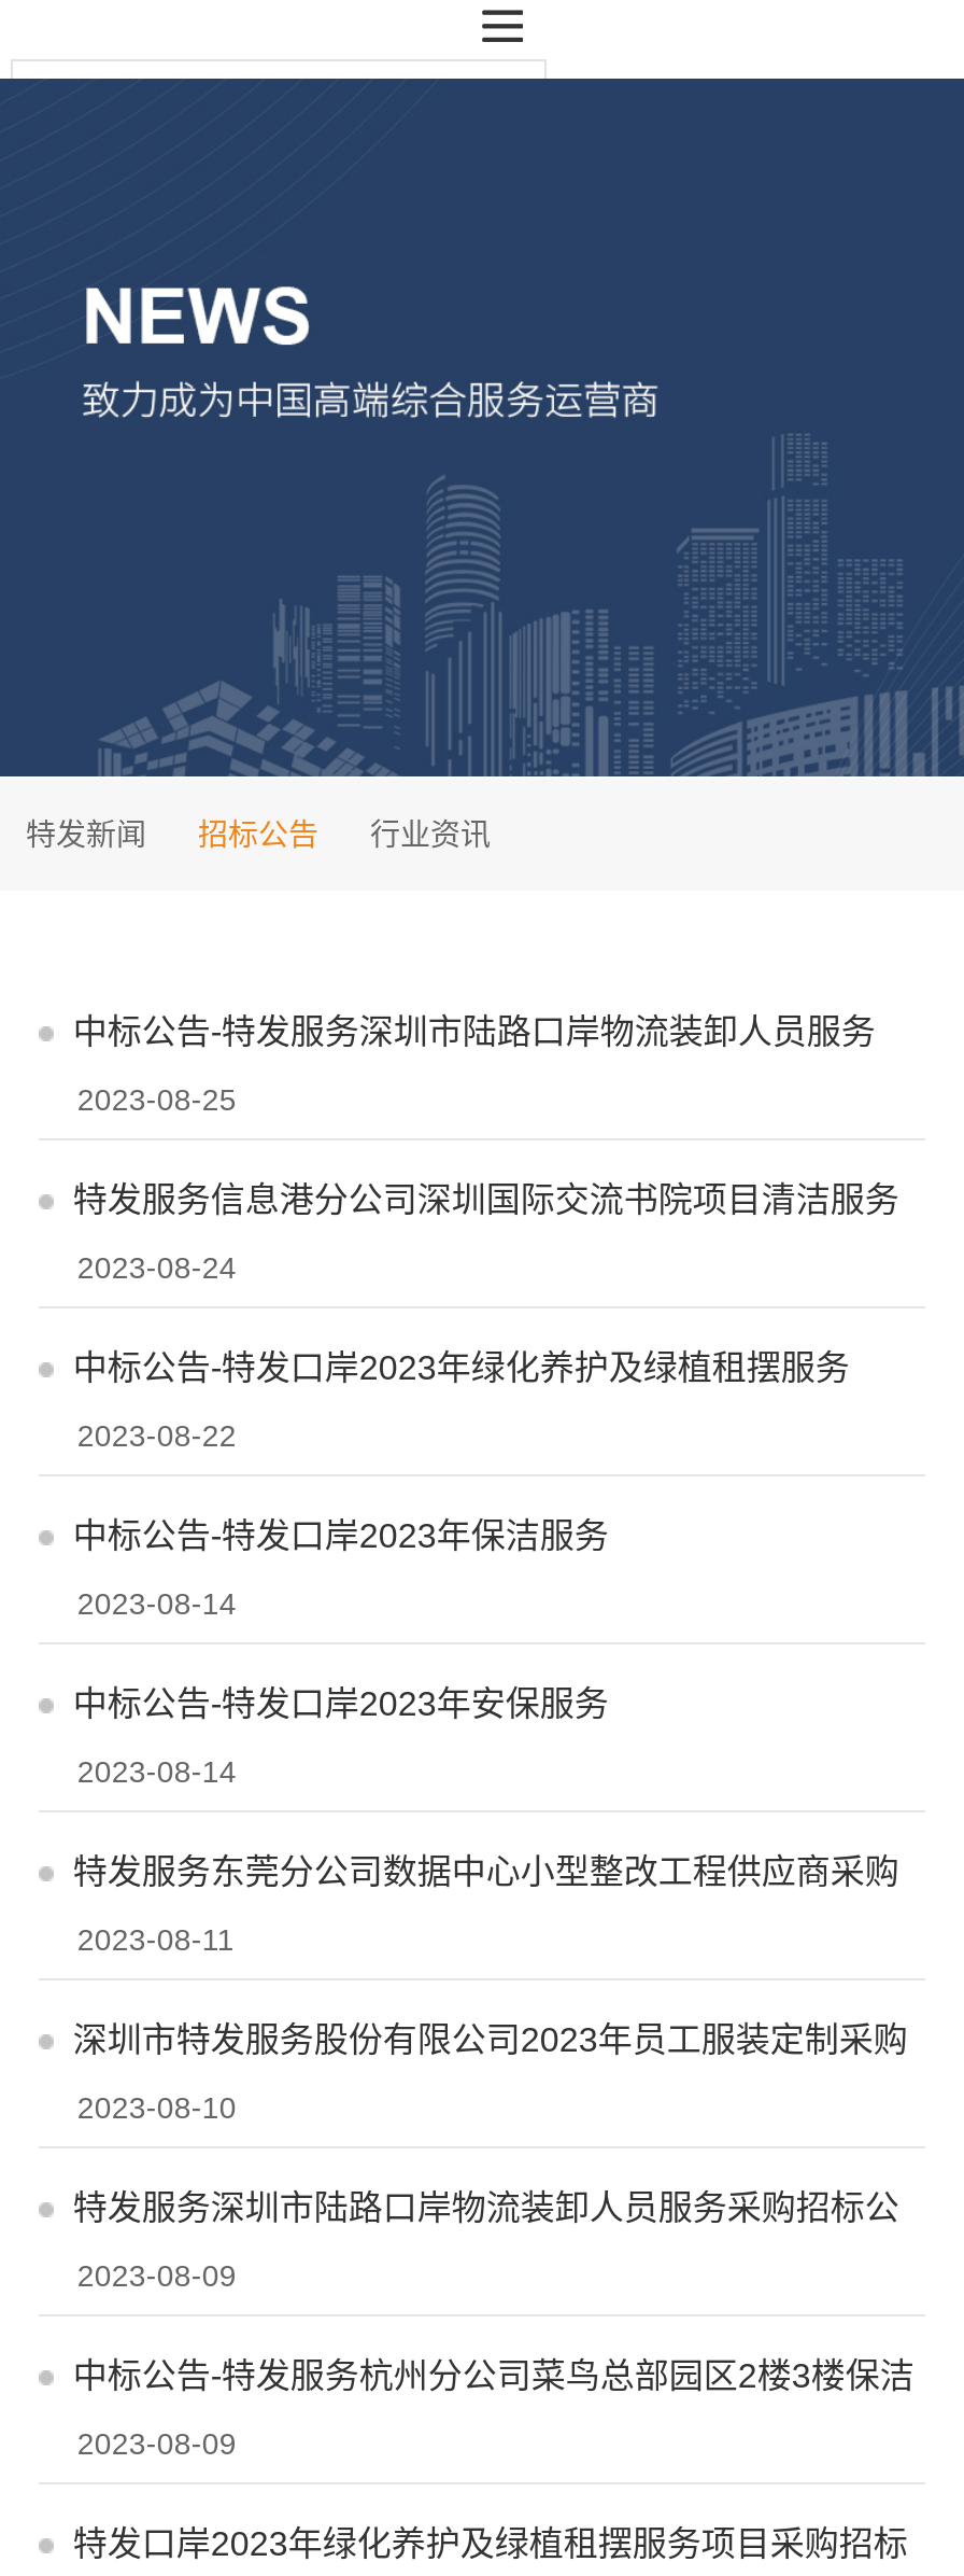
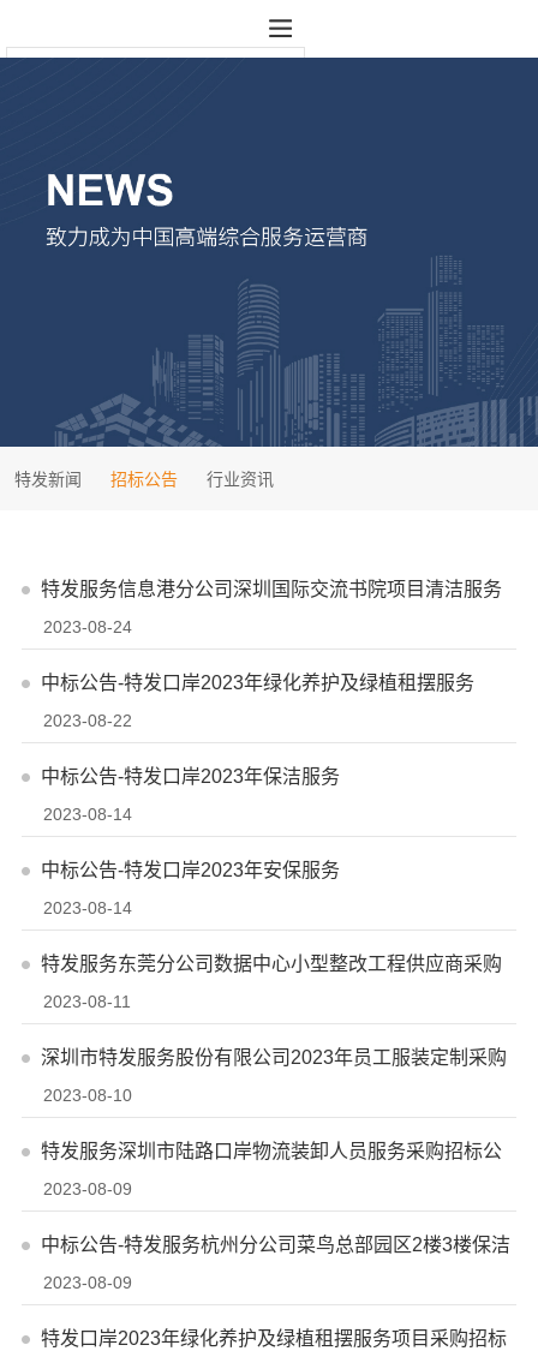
[73,1013,876,1116] 中标公告-特发服务深圳市陆路口岸物流装卸人员服务 | 2023-08-25 -> none

